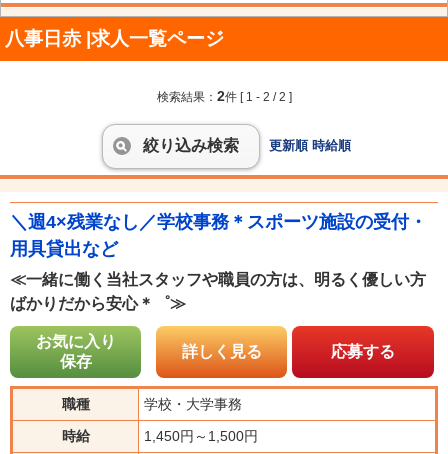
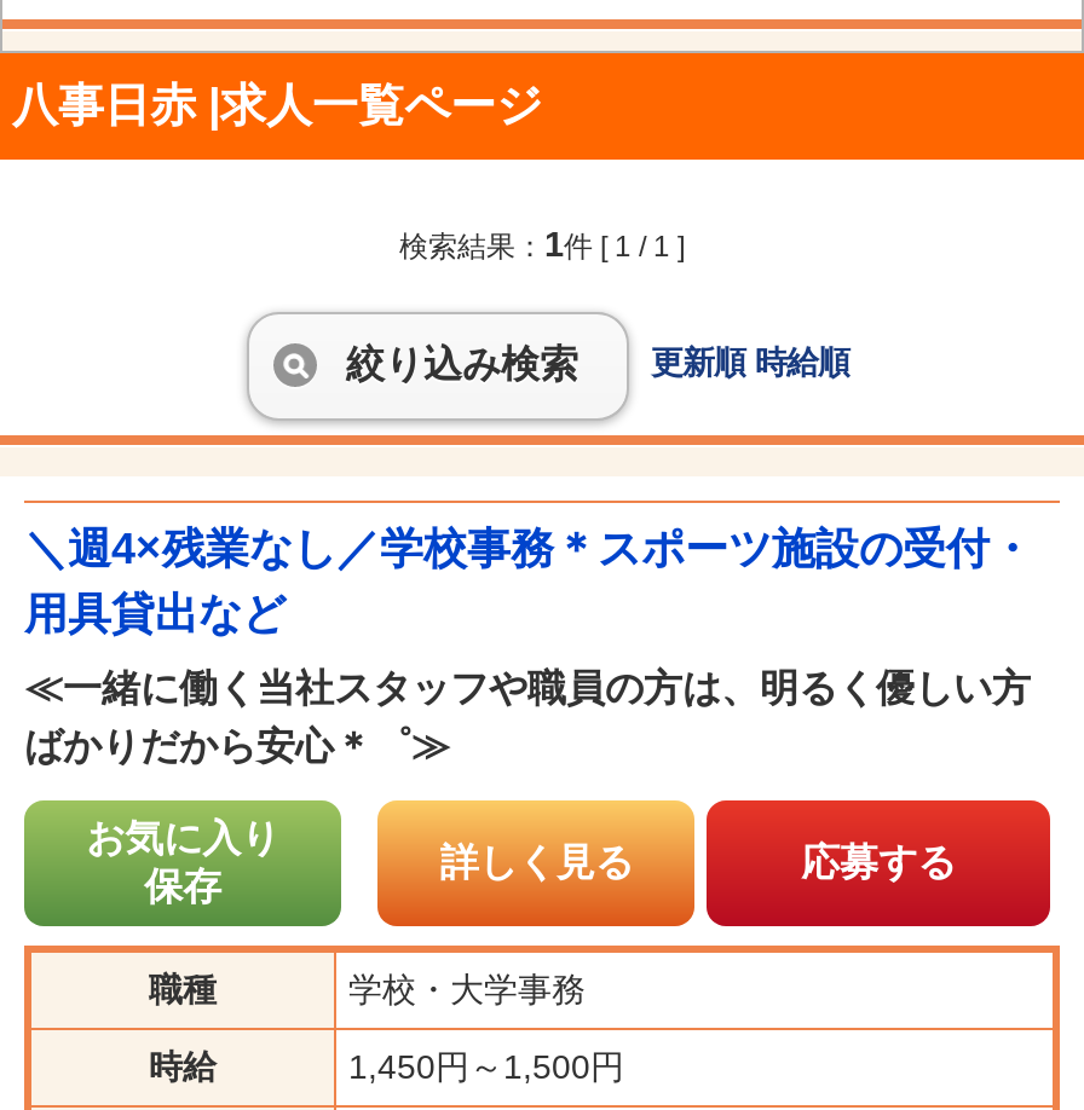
[156,88,291,104] 検索結果：2件[ 1 - 2 / 2 ] -> [399,225,685,264] 検索結果：1件[ 1 / 1 ]

